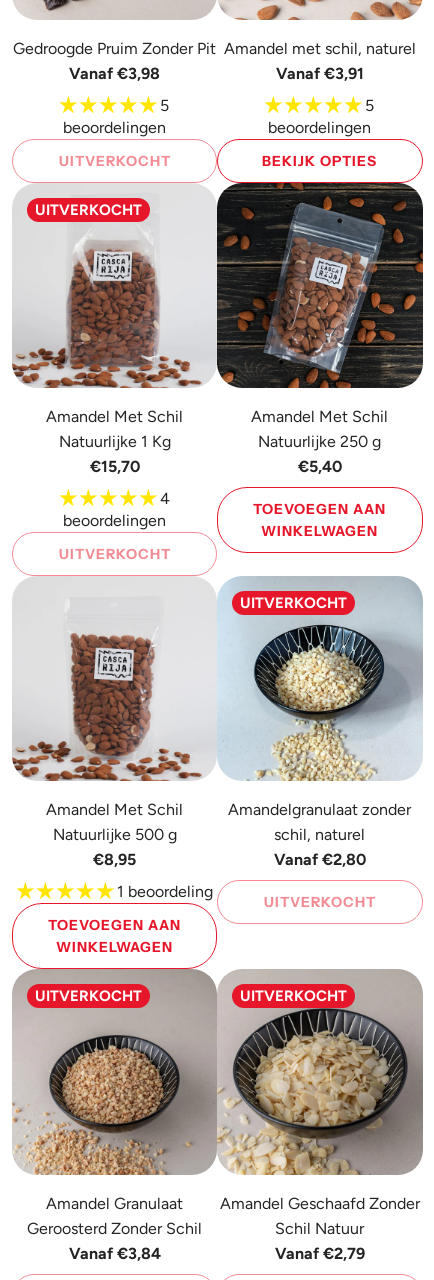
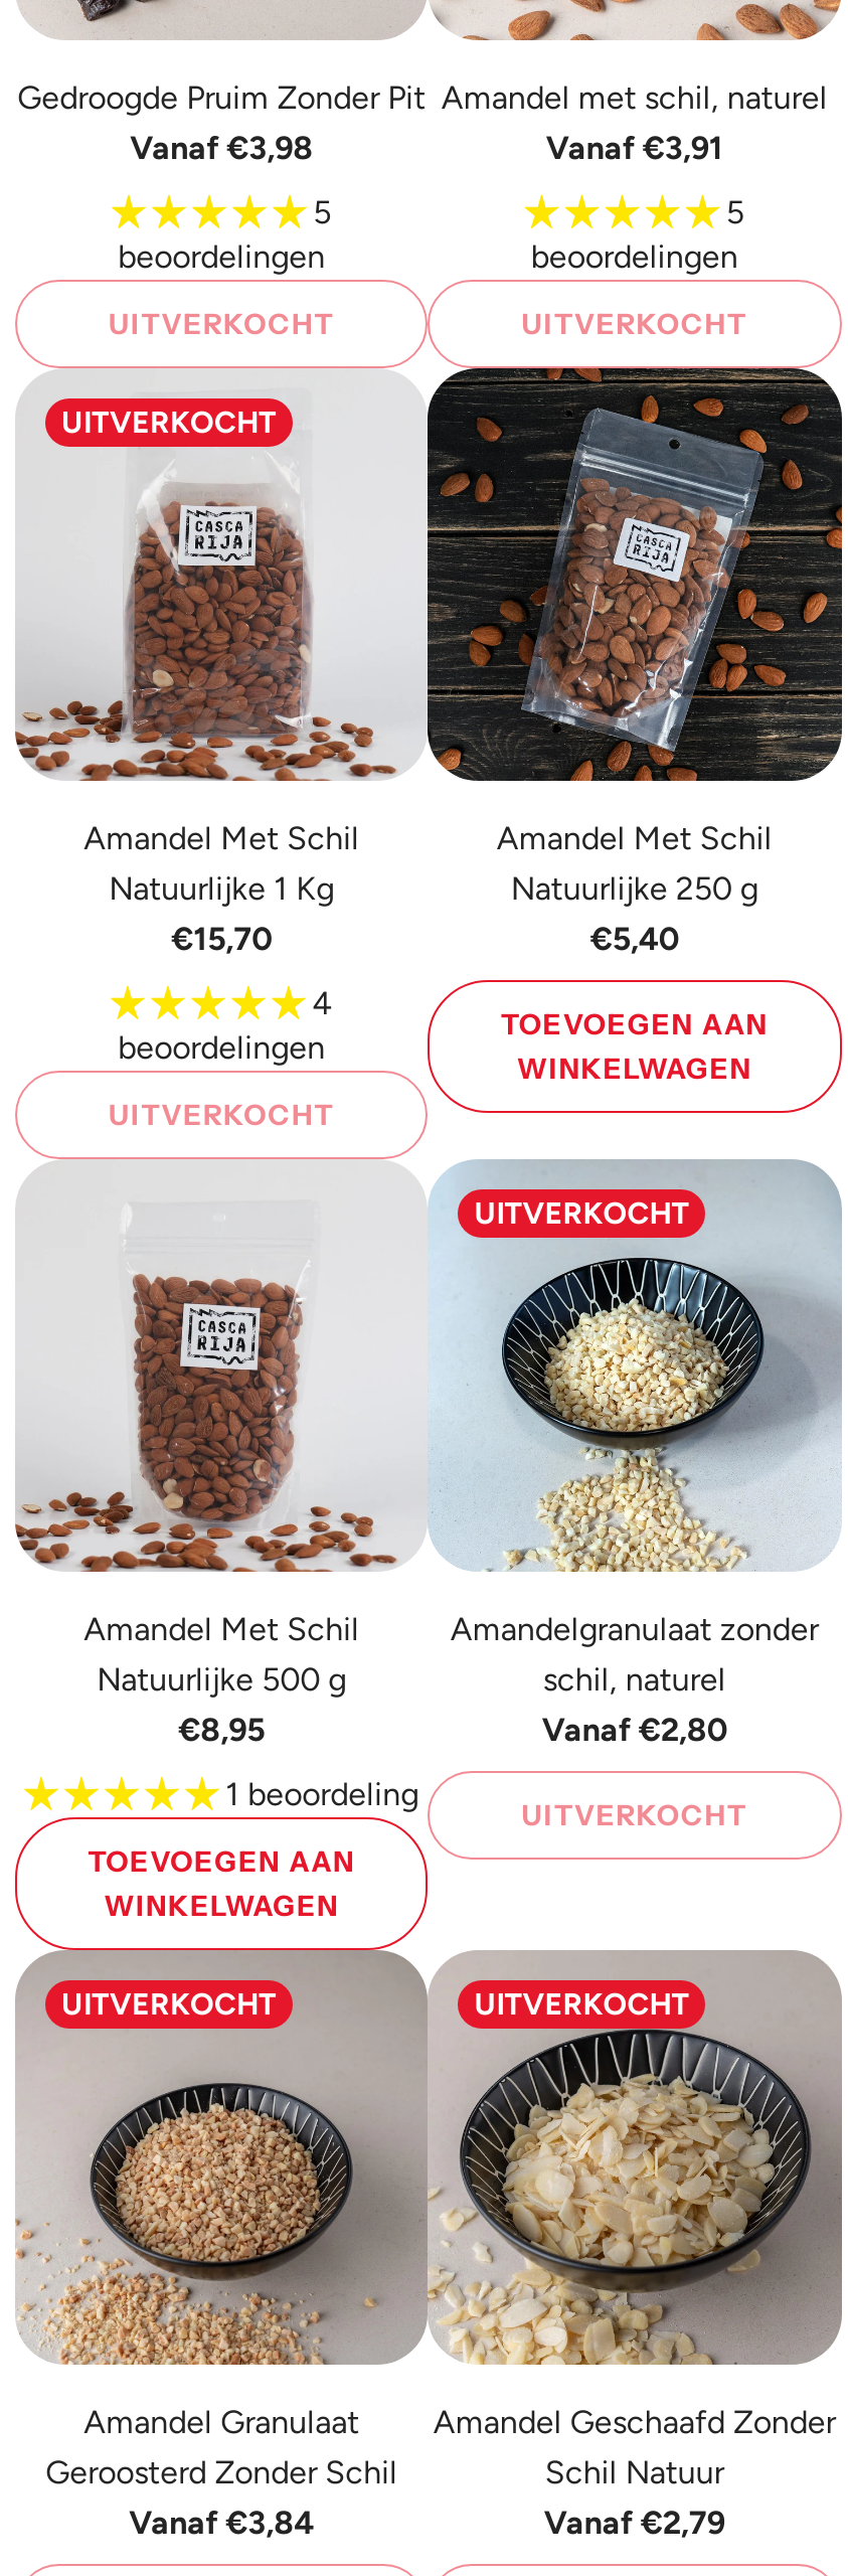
[262,152,377,170] BEKIJK OPTIES -> [522,305,747,342] UITVERKOCHT

